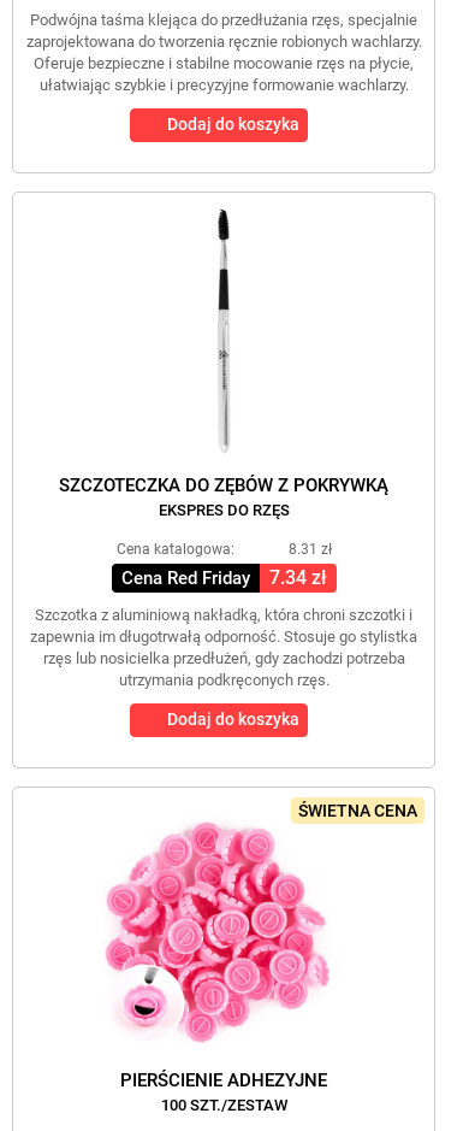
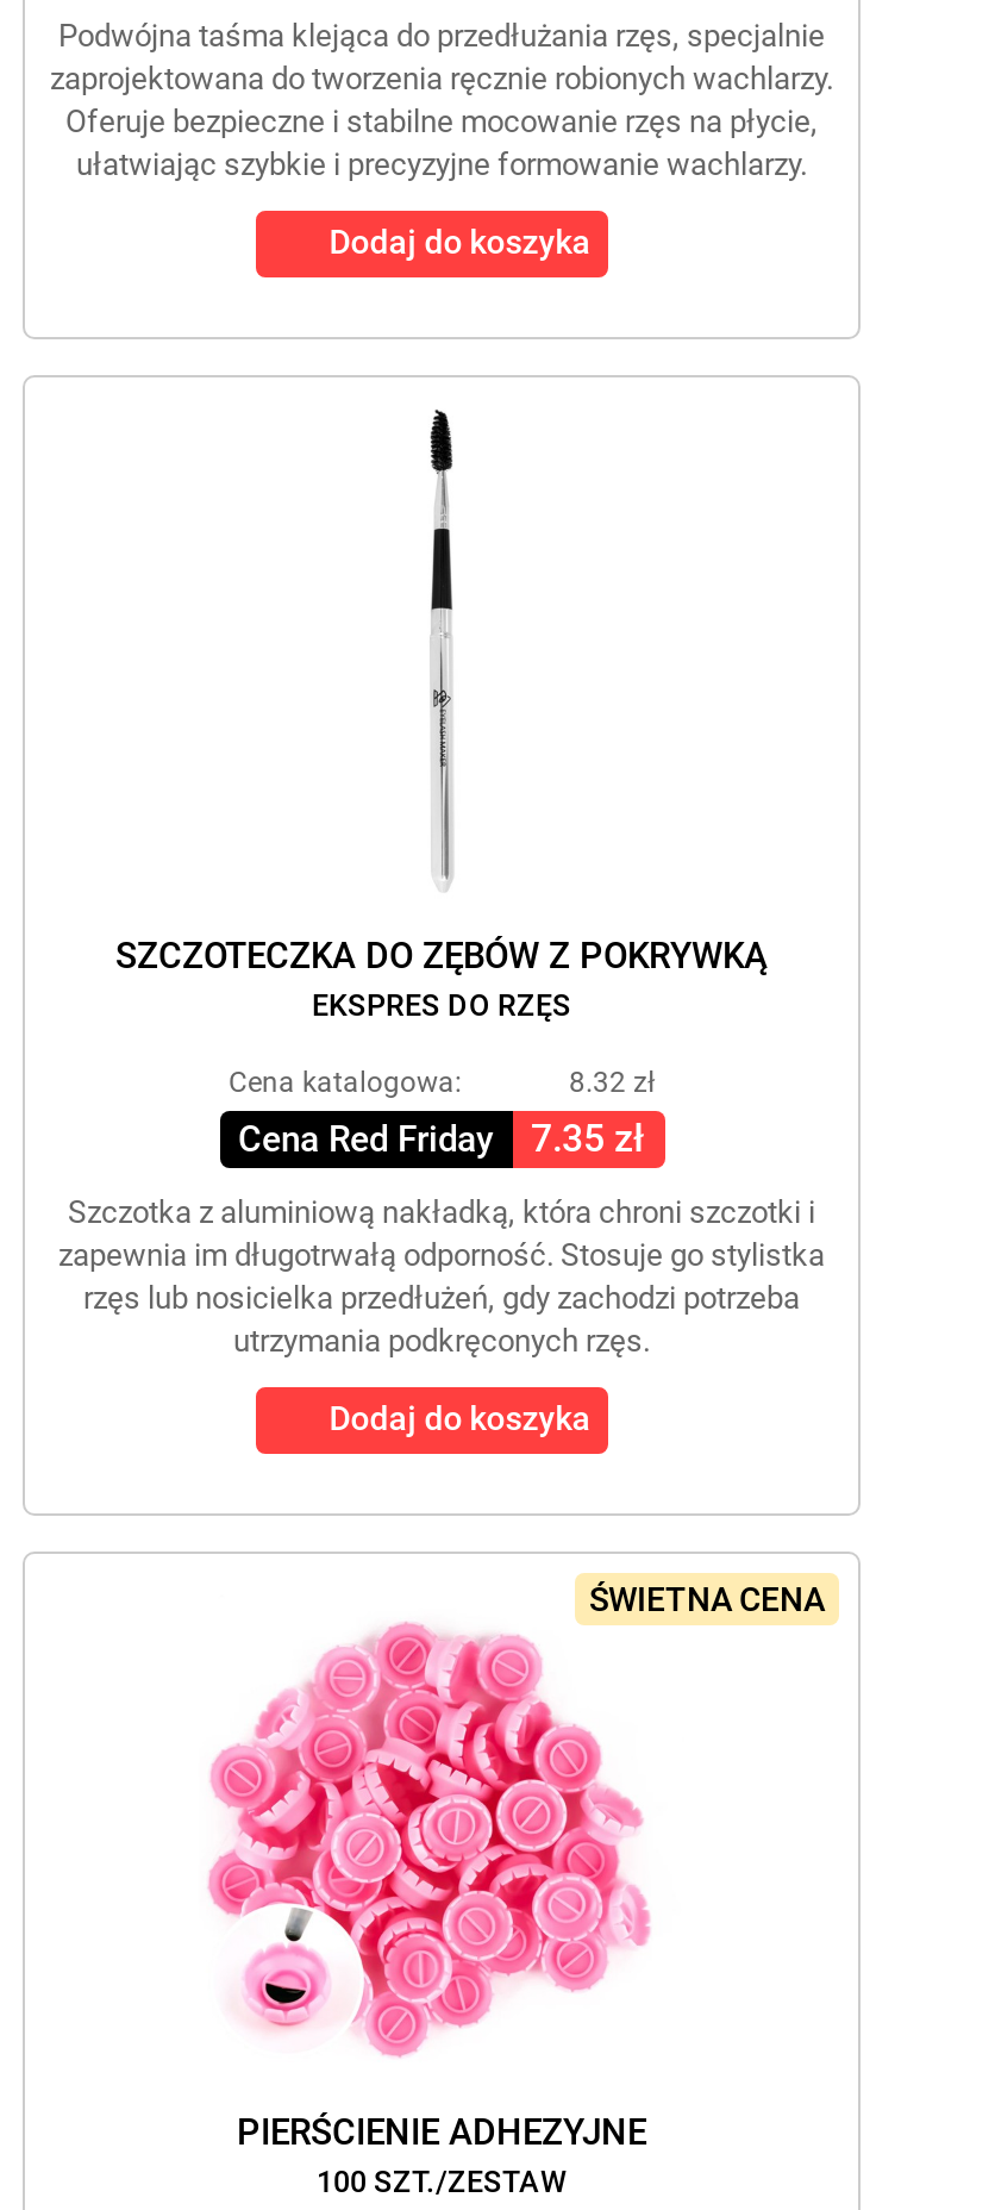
[288,541,331,558] 8.31 zł -> [569,1066,655,1099] 8.32 zł
[116,566,331,589] Cena Red Friday 7.34 zł -> [229,1116,655,1161] Cena Red Friday 7.35 zł

